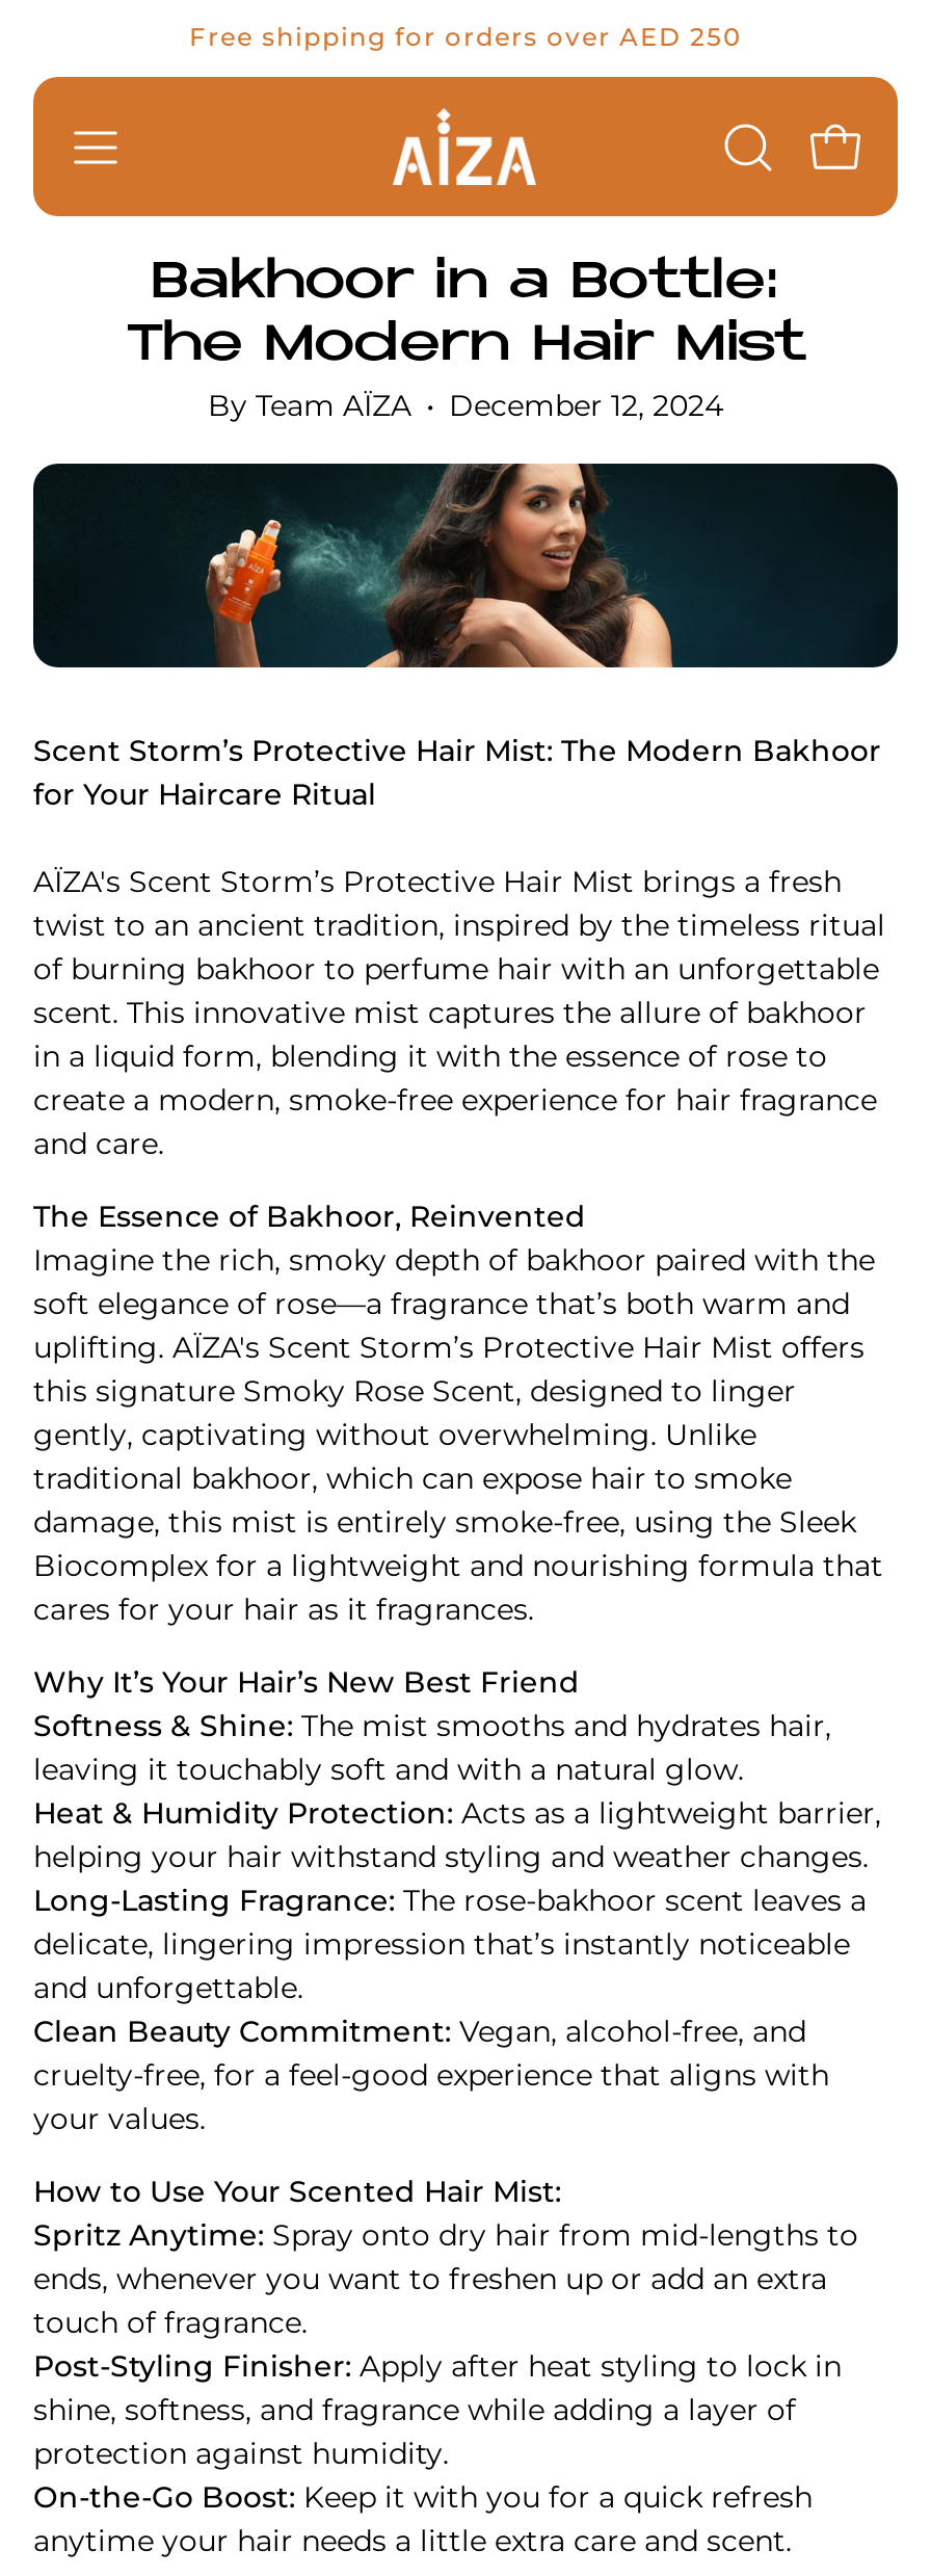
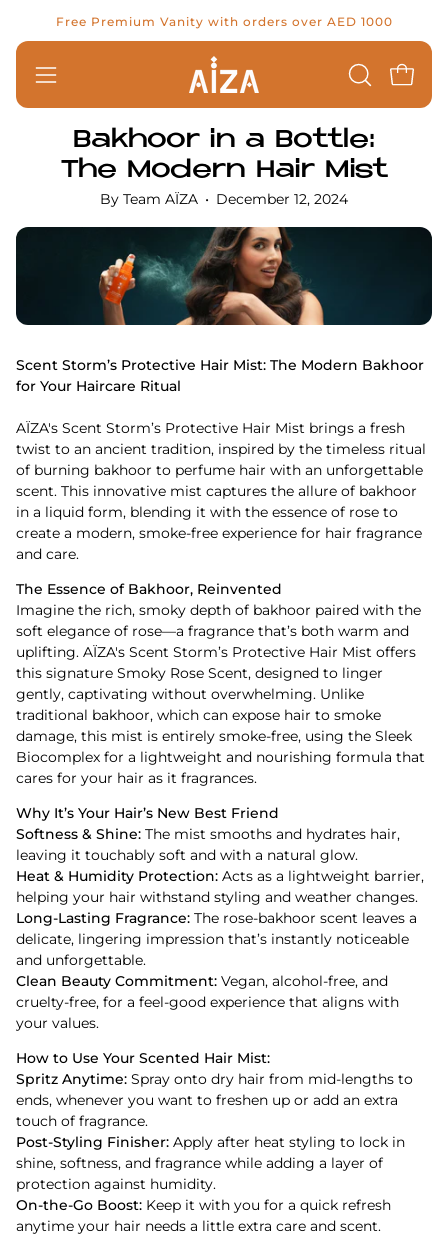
[189,21,742,52] Free shipping for orders over AED 250 -> [55,14,392,29] Free Premium Vanity with orders over AED 1000

